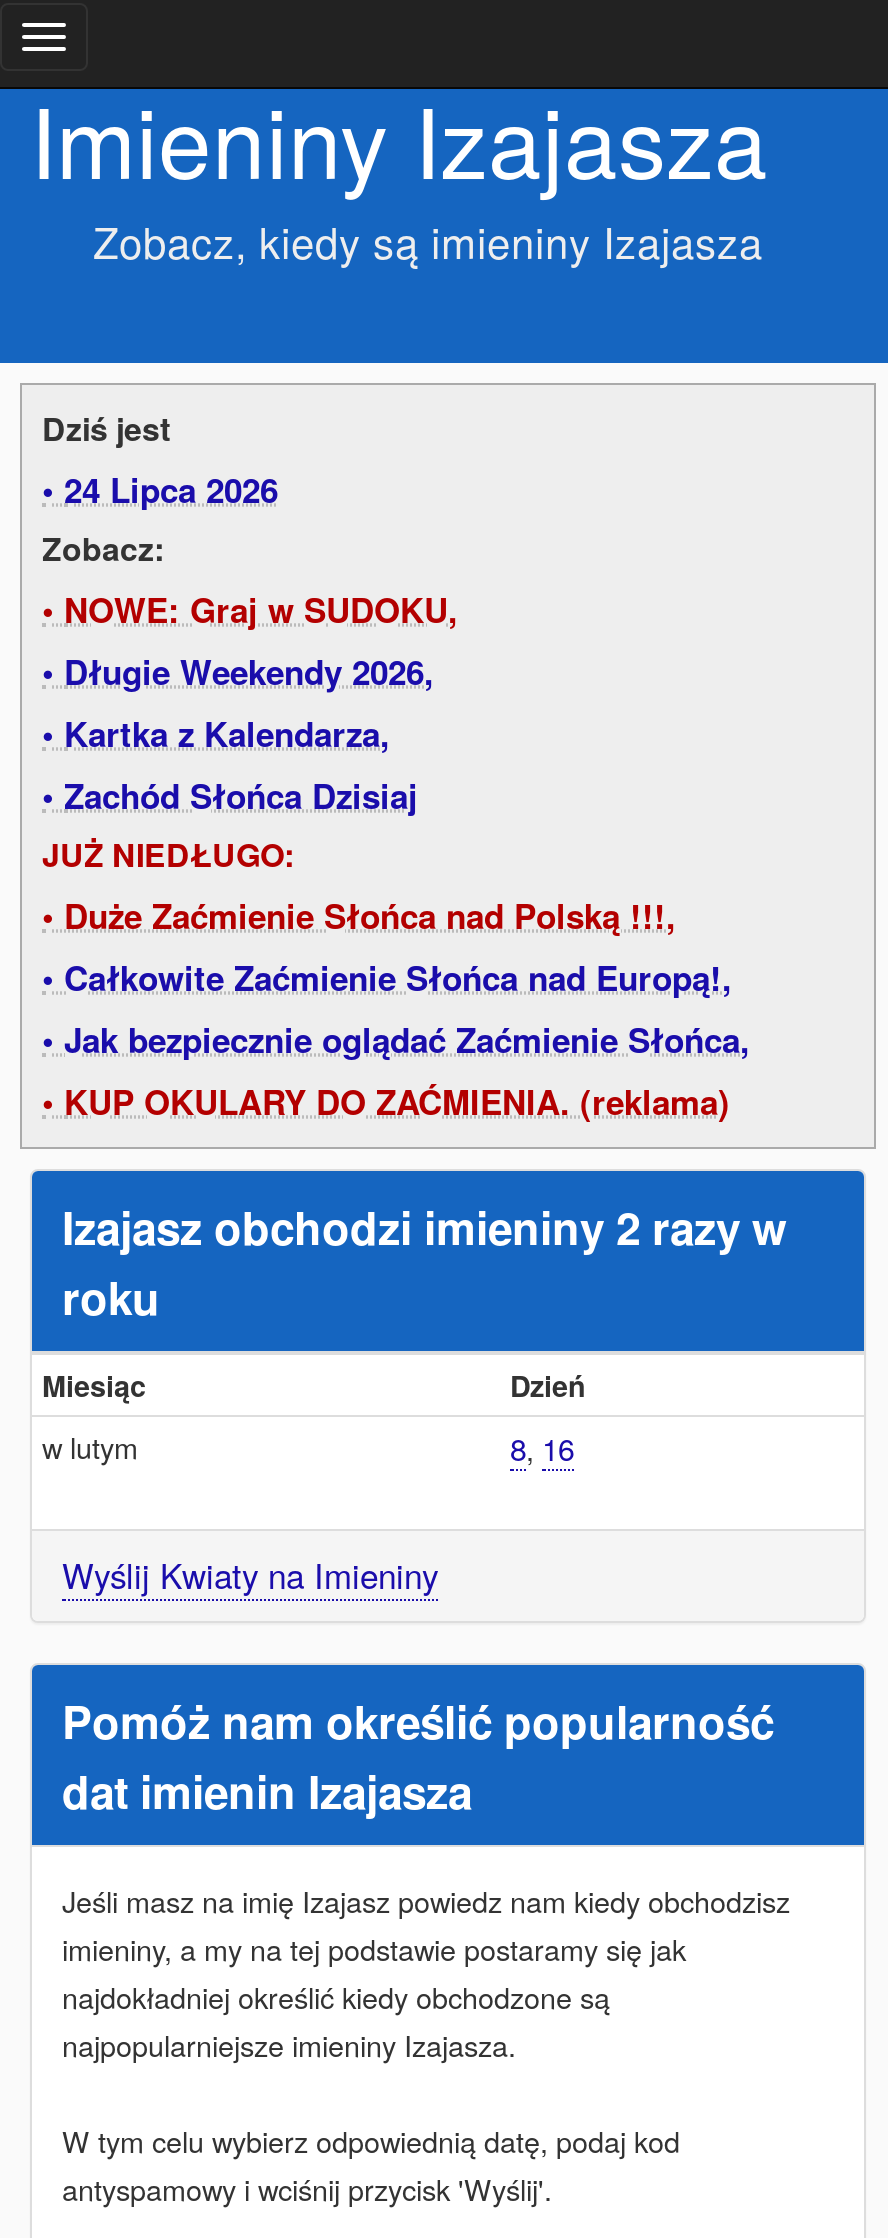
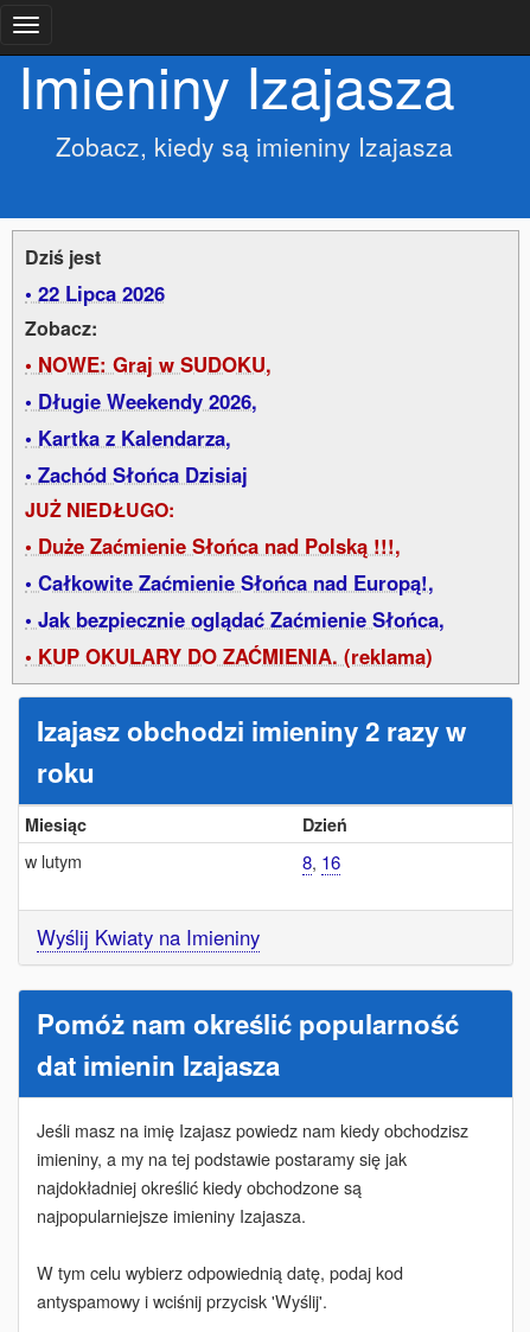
[64,465,278,513] 24 Lipca 2026 -> [38,279,165,307] 22 Lipca 2026

